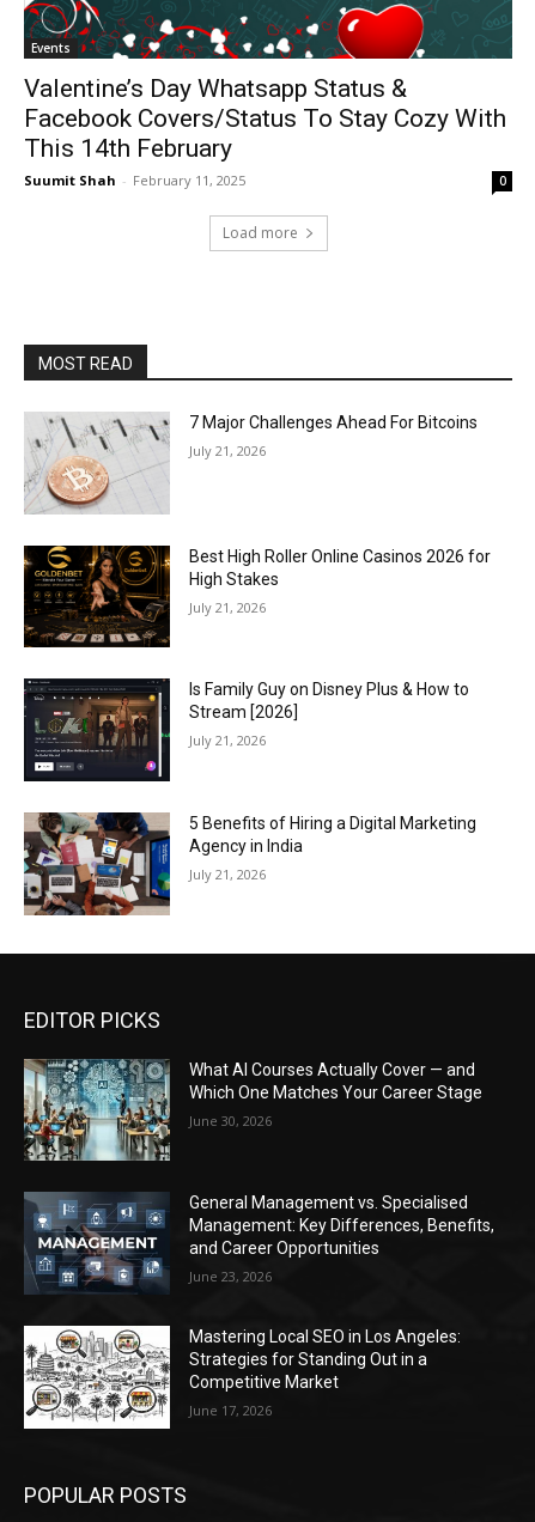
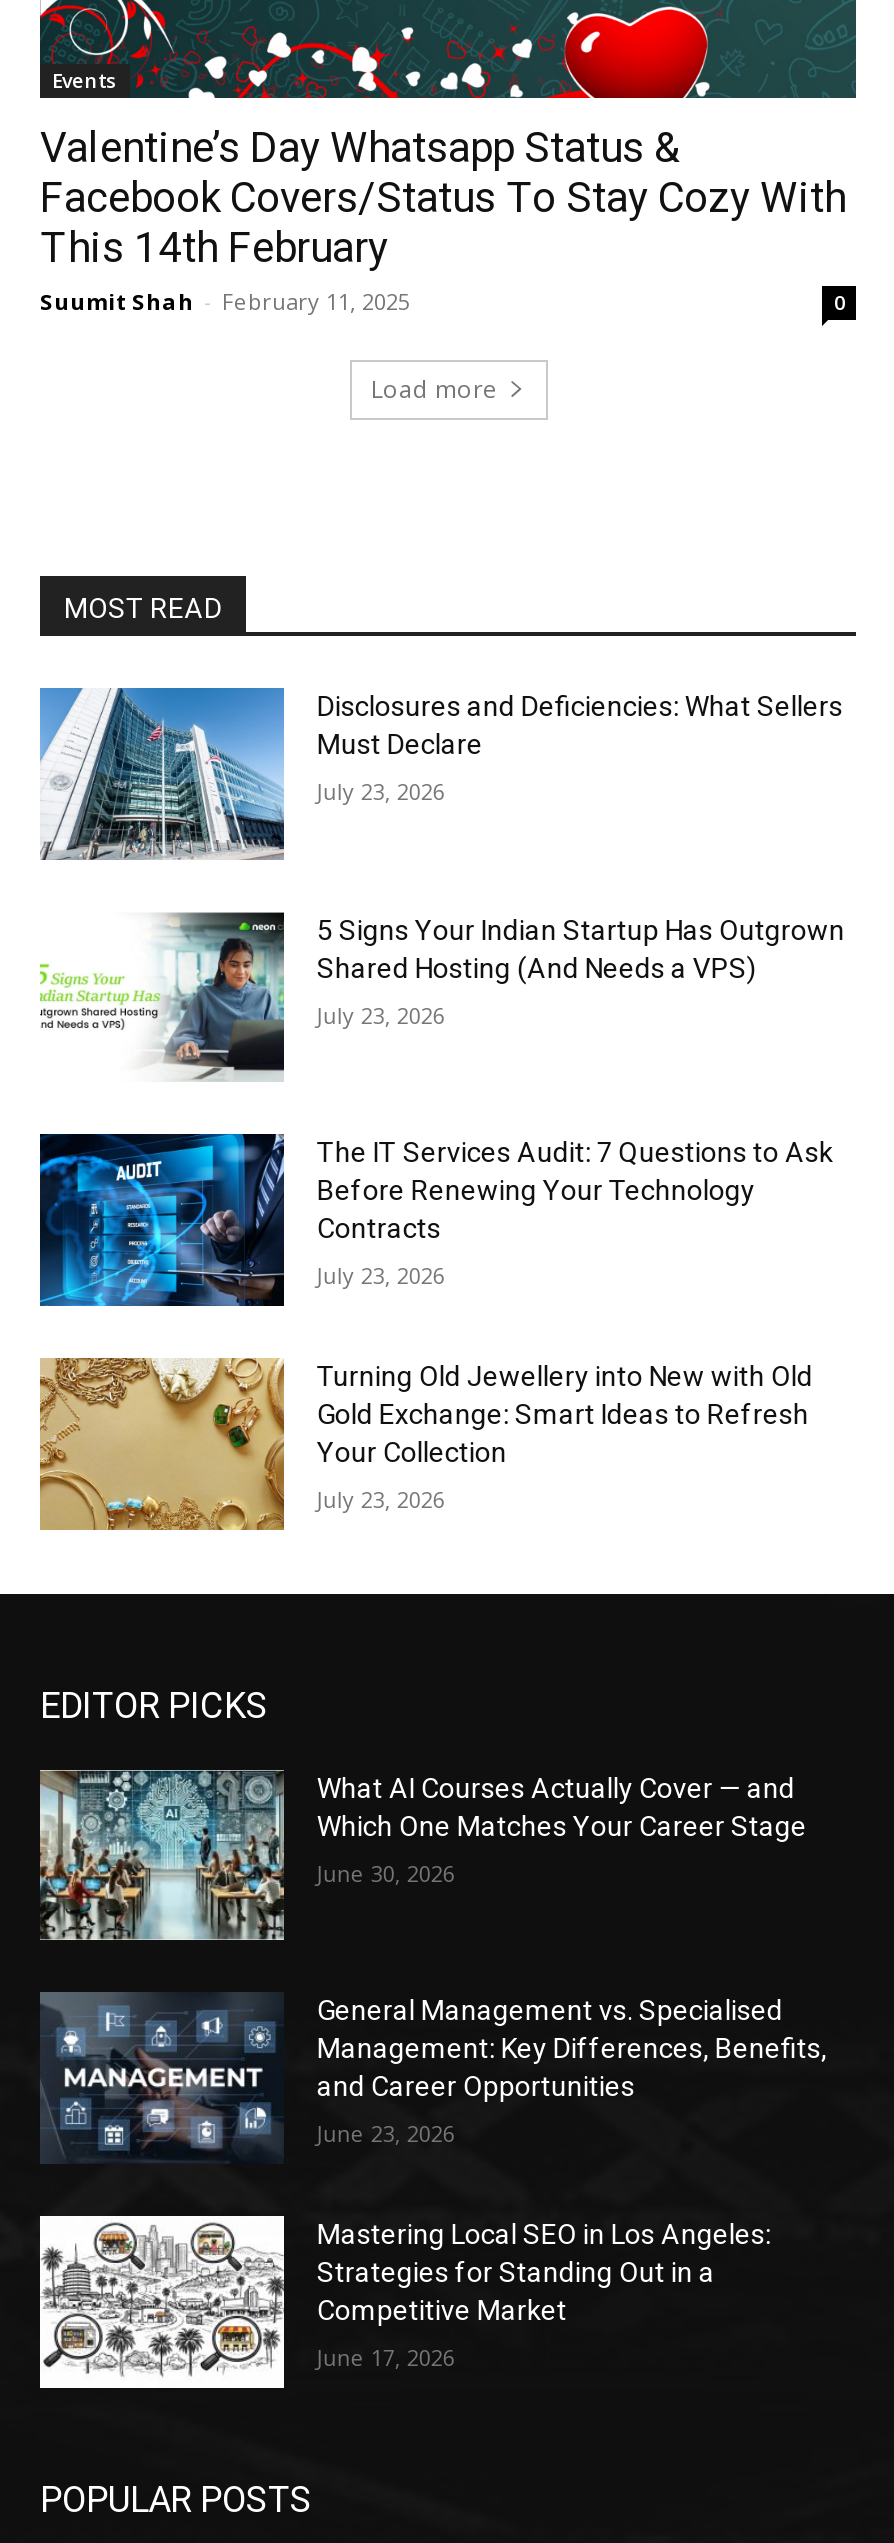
[24,412,478,513] [image] | 7 Major Challenges Ahead For Bitcoins -> [40,686,843,860] [image] | Disclosures and Deficiencies: What Sellers | Must Declare
[190,442,266,459] July 21, 2026 -> [317,776,445,806] July 23, 2026
[23,544,491,649] [image] | Best High Roller Online Casinos 2026 for | High Stakes -> [40,910,845,1082] [image] | 5 Signs Your Indian Startup Has Outgrown | Shared Hosting (And Needs a VPS)
[190,598,266,616] July 21, 2026 -> [317,999,445,1029] July 23, 2026
[23,677,470,783] [image] | Is Family Guy on Disney Plus & How to | Stream [2026] -> [38,1132,833,1308] [image] | The IT Services Audit: 7 Questions to Ask | Before Renewing Your Technology | Contracts
[190,731,266,749] July 21, 2026 -> [317,1261,445,1291] July 23, 2026
[23,811,477,917] [image] | 5 Benefits of Hiring a Digital Marketing | Agency in India -> [38,1356,813,1532] [image] | Turning Old Jewellery into New with Old | Gold Exchange: Smart Ideas to Refresh | Your Collection
[190,865,266,883] July 21, 2026 -> [317,1484,445,1514] July 23, 2026

